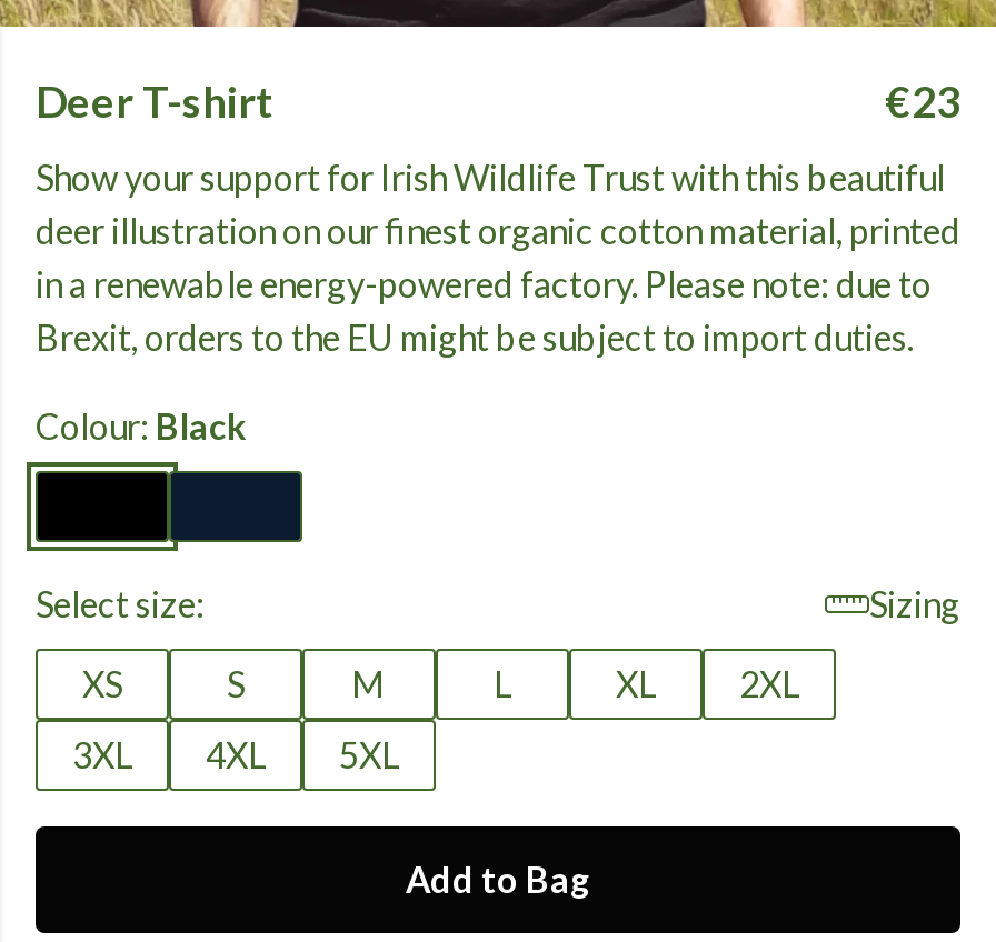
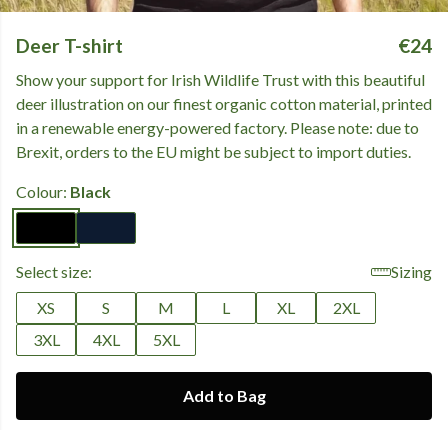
[885,76,960,127] €23 -> [398,34,432,57] €24

